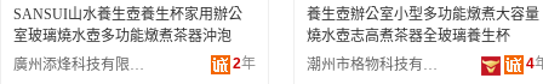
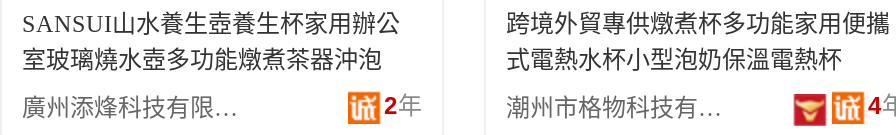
[307,6,539,44] 養生壺辦公室小型多功能燉煮大容量 | 燒水壺志高煮茶器全玻璃養生杯 -> [506,10,890,74] 跨境外貿專供燉煮杯多功能家用便攜 | 式電熱水杯小型泡奶保溫電熱杯

